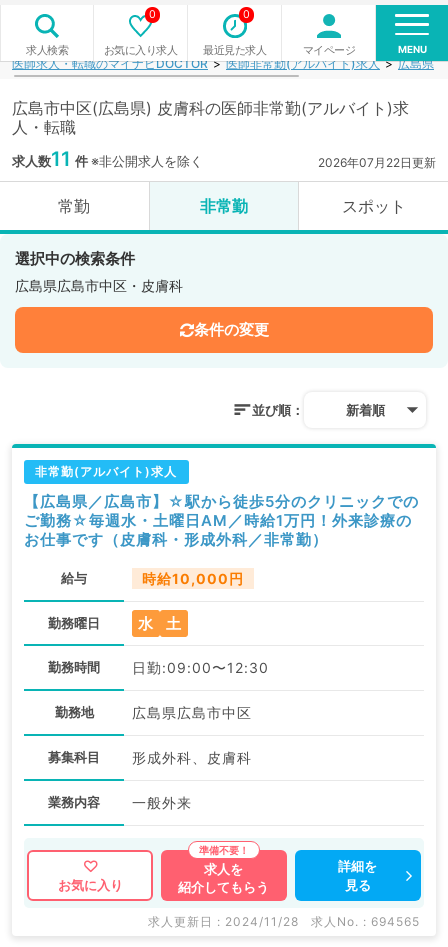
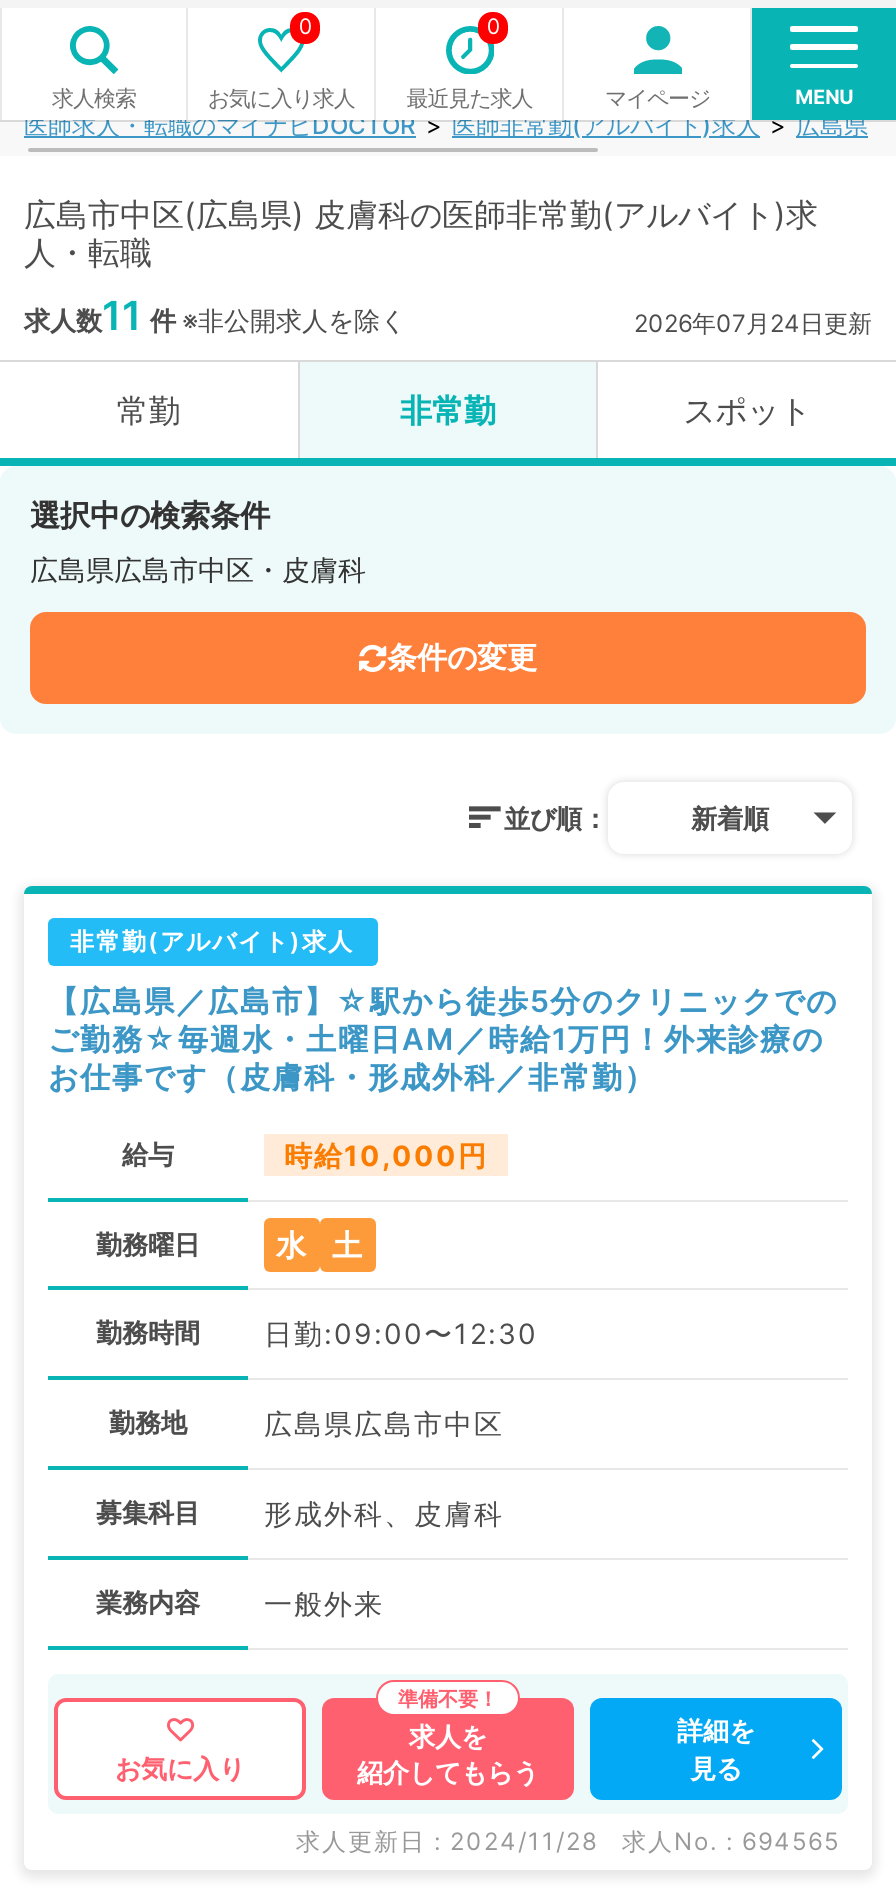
[318,155,436,170] 2026年07月22日更新 -> [634,308,872,338] 2026年07月24日更新

